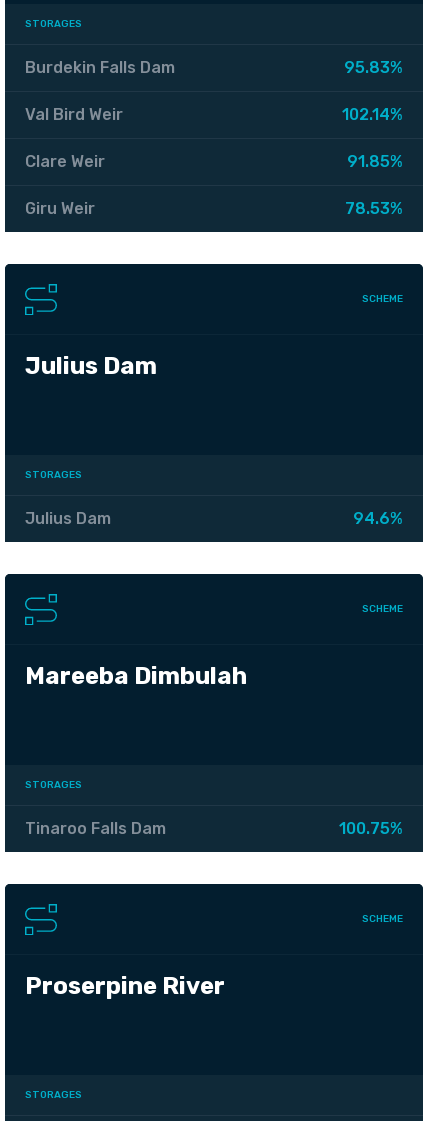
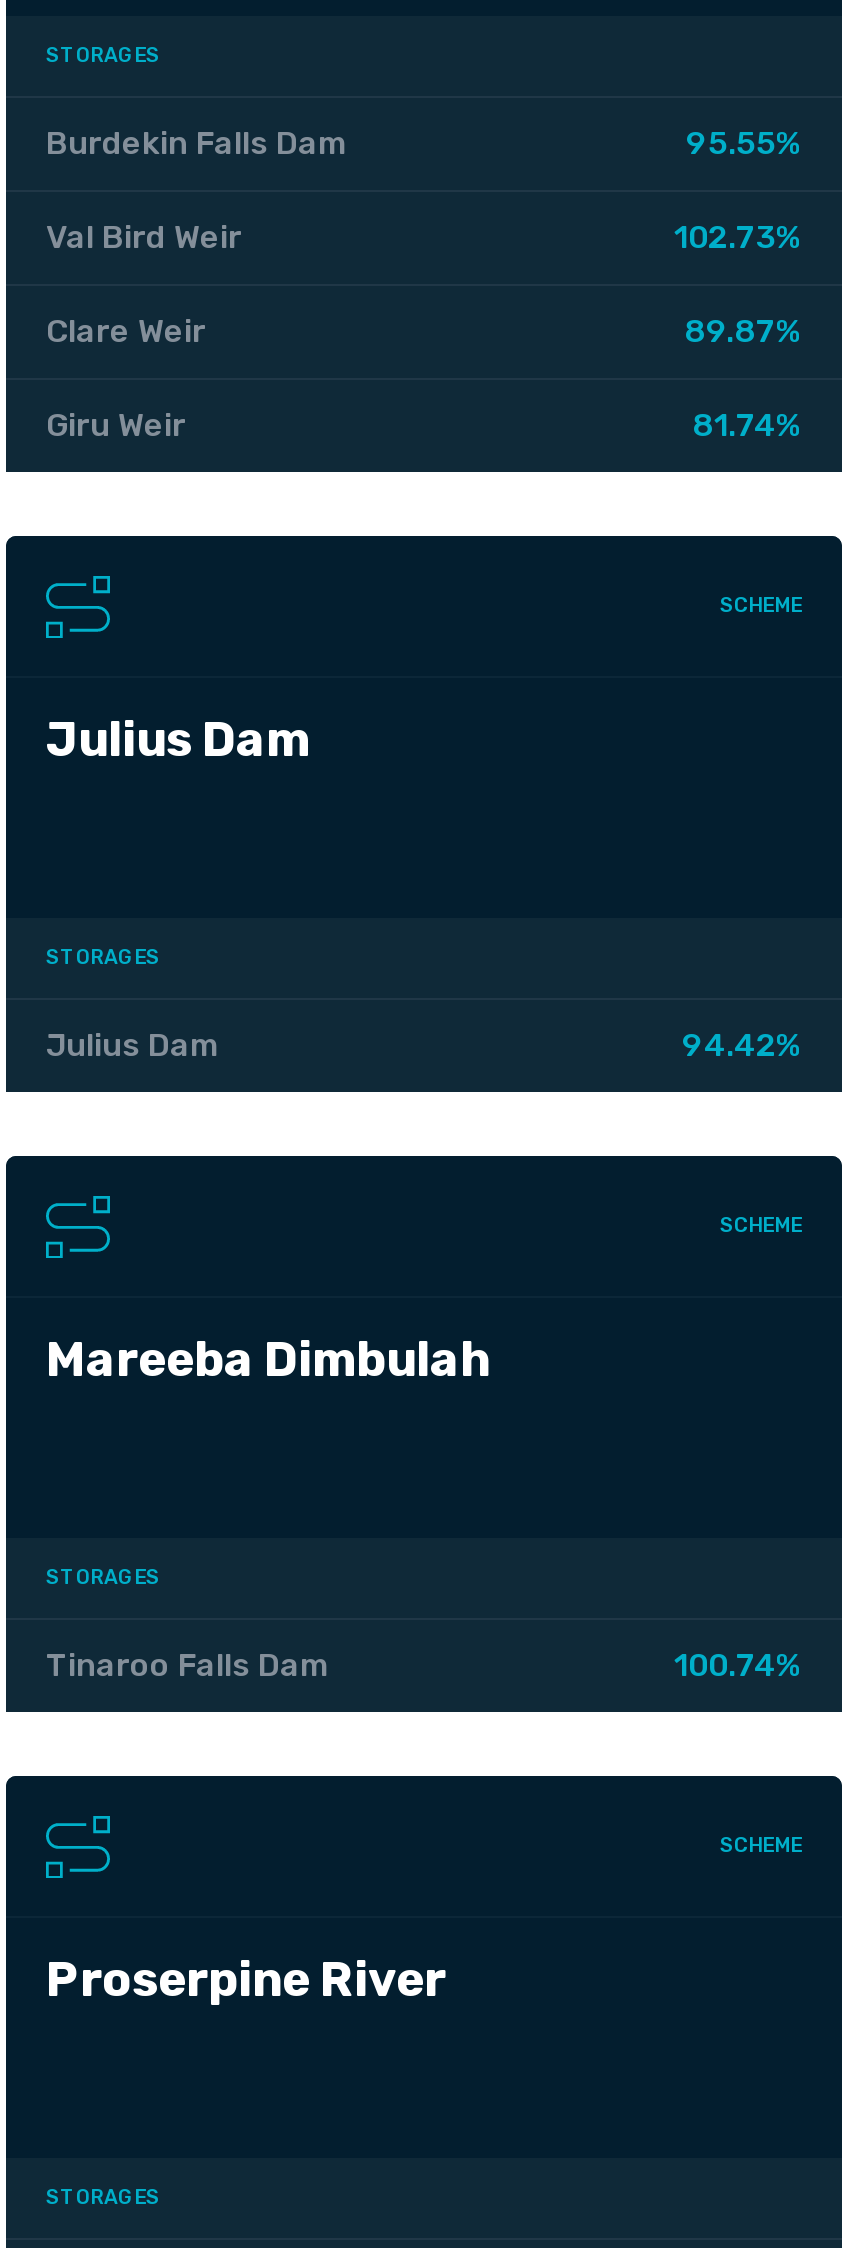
[344,58,403,77] 95.83% -> [686,124,802,162] 95.55%
[342,105,403,124] 102.14% -> [674,218,802,256] 102.73%
[347,152,403,171] 91.85% -> [684,312,802,350] 89.87%
[345,199,403,218] 78.53% -> [692,406,802,444] 81.74%
[353,509,403,528] 94.6% -> [682,1026,802,1064] 94.42%
[339,819,403,838] 100.75% -> [674,1646,802,1684] 100.74%

